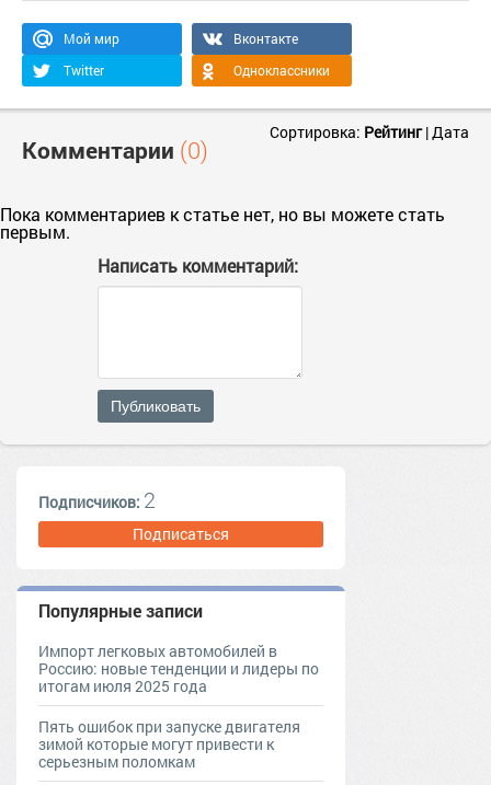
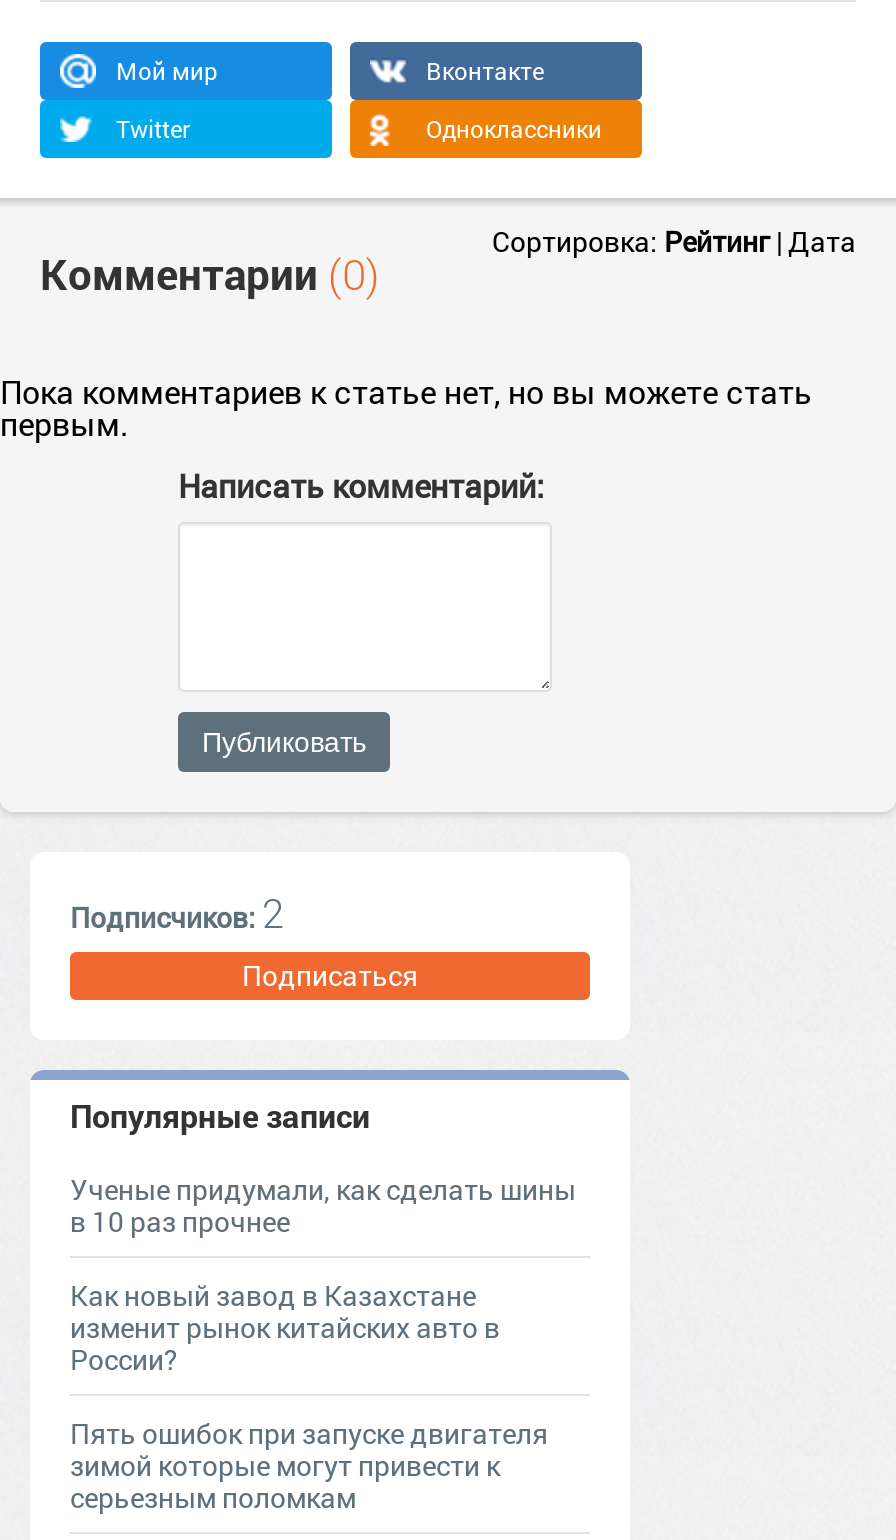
[38,640,319,696] Импорт легковых автомобилей в | Россию: новые тенденции и лидеры по | итогам июля 2025 года -> [70,1169,576,1377] Ученые придумали, как сделать шины | в 10 раз прочнее | Как новый завод в Казахстане | изменит рынок китайских авто в | России?

